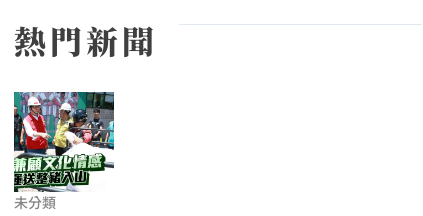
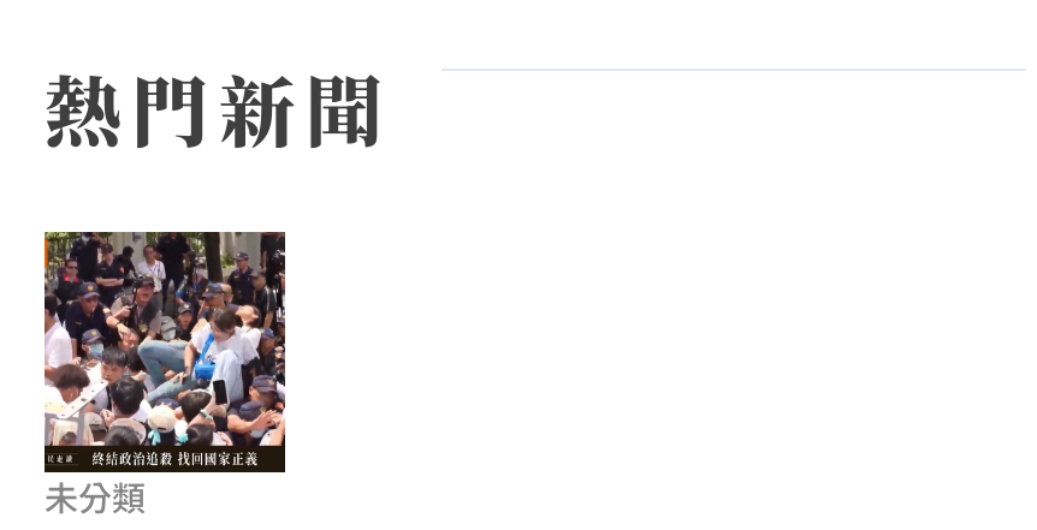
[13,91,115,192] [image] -> [42,230,288,475] [image]

